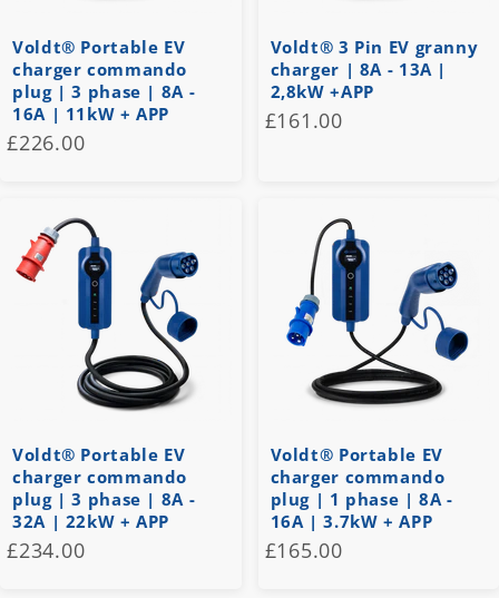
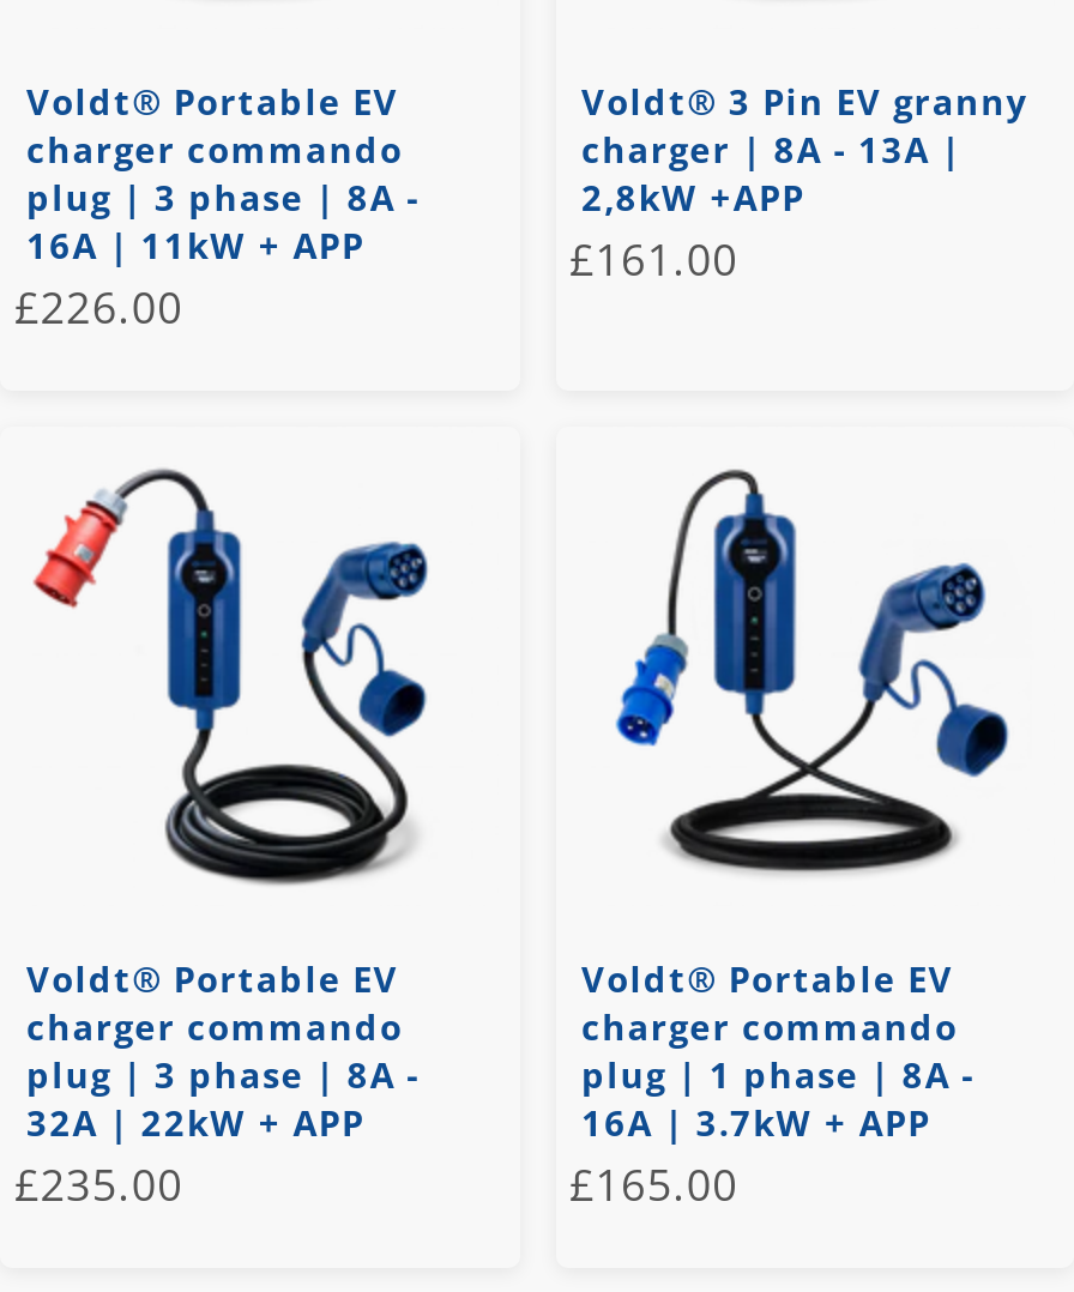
[7,537,85,564] £234.00 -> [14,1156,183,1213] £235.00

